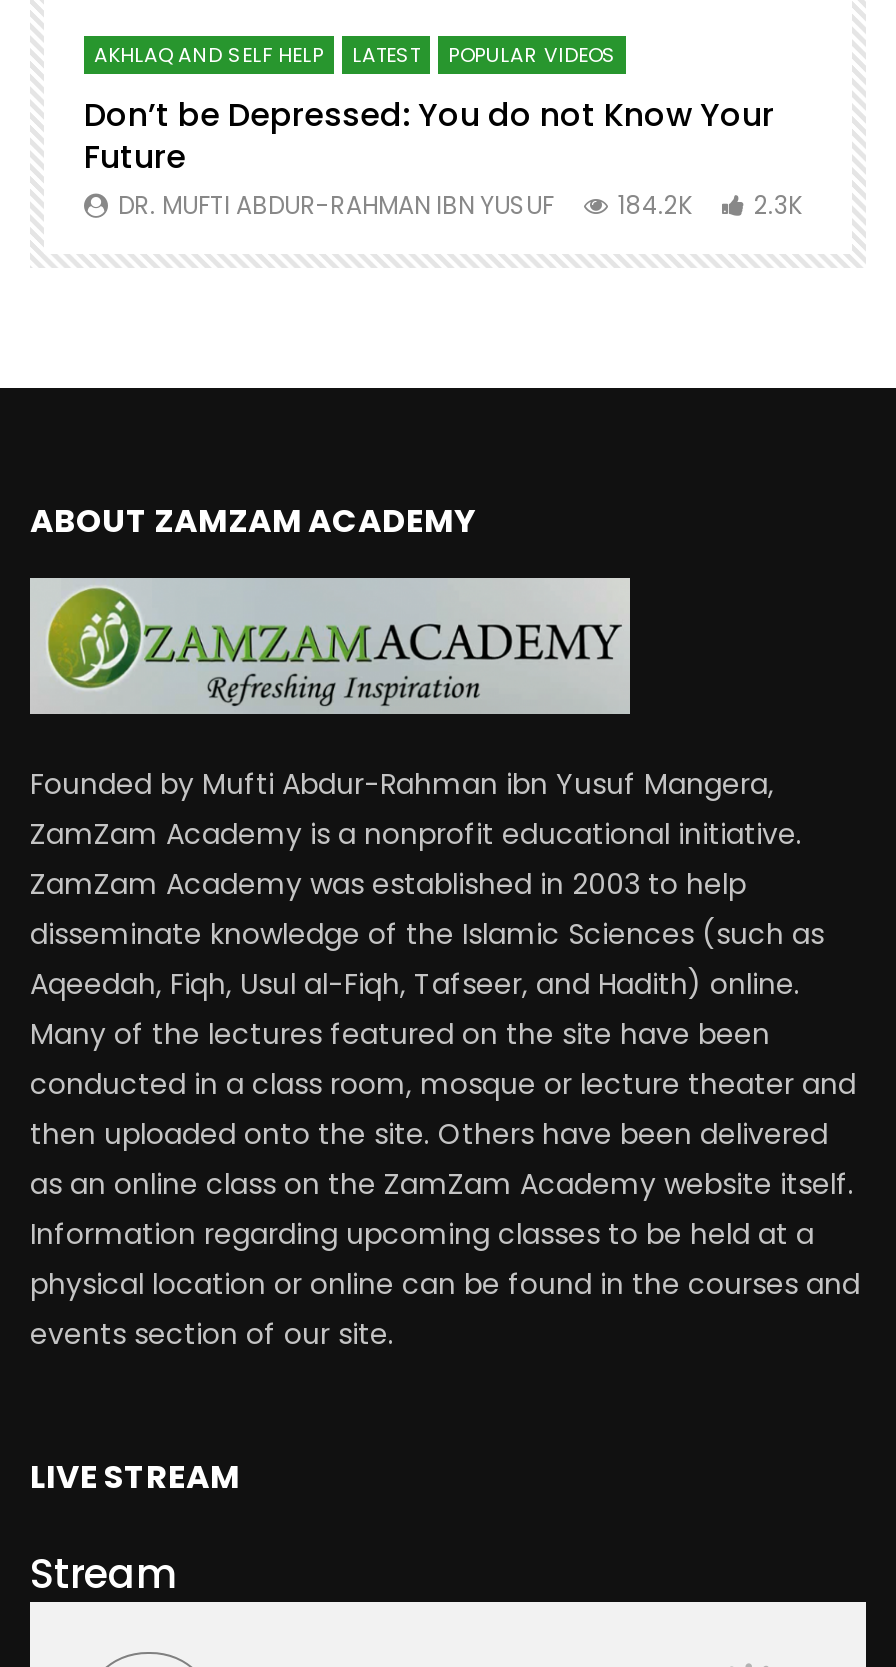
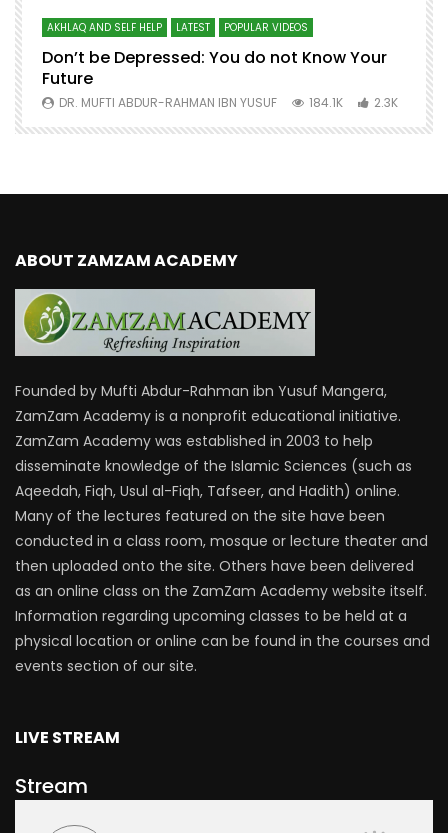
[118,188,802,222] DR. MUFTI ABDUR-RAHMAN IBN YUSUF 184.2K 2.3K -> [59,94,398,111] DR. MUFTI ABDUR-RAHMAN IBN YUSUF 184.1K 2.3K

